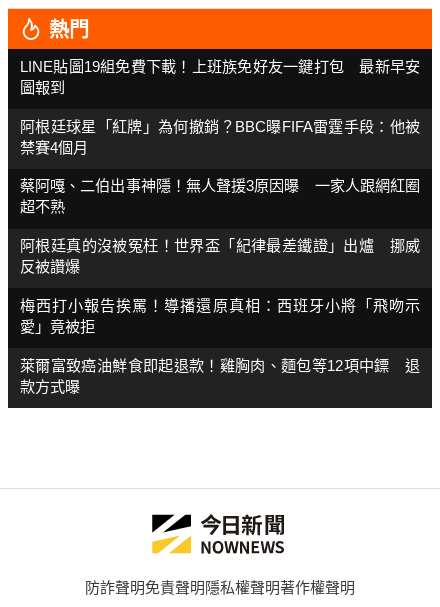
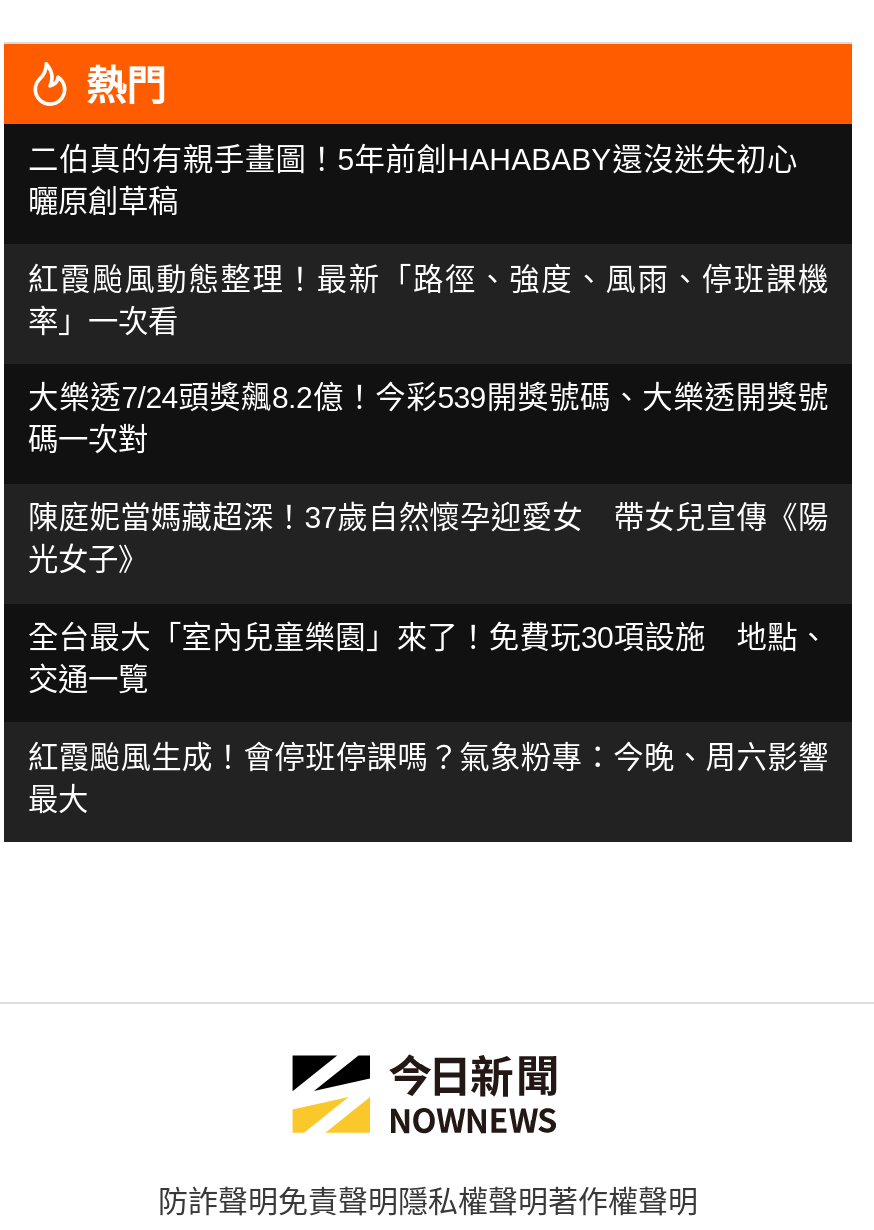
[20,58,420,96] LINE貼圖19組免費下載！上班族免好友一鍵打包 最新早安 | 圖報到 -> [28,142,828,218] 二伯真的有親手畫圖！5年前創HAHABABY還沒迷失初心 | 曬原創草稿
[20,117,420,155] 阿根廷球星「紅牌」為何撤銷？BBC曝FIFA雷霆手段：他被 | 禁賽4個月 -> [28,261,828,337] 紅霞颱風動態整理！最新「路徑、強度、風雨、停班課機 | 率」一次看
[20,177,420,215] 蔡阿嘎、二伯出事神隱！無人聲援3原因曝 一家人跟網紅圈 | 超不熟 -> [28,381,828,457] 大樂透7/24頭獎飆8.2億！今彩539開獎號碼、大樂透開獎號 | 碼一次對
[20,237,420,275] 阿根廷真的沒被冤枉！世界盃「紀律最差鐵證」出爐 挪威 | 反被讚爆 -> [28,500,828,576] 陳庭妮當媽藏超深！37歲自然懷孕迎愛女 帶女兒宣傳《陽 | 光女子》
[20,297,420,335] 梅西打小報告挨罵！導播還原真相：西班牙小將「飛吻示 | 愛」竟被拒 -> [28,620,828,696] 全台最大「室內兒童樂園」來了！免費玩30項設施 地點、 | 交通一覽
[20,357,420,395] 萊爾富致癌油鮮食即起退款！雞胸肉、麵包等12項中鏢 退 | 款方式曝 -> [28,739,828,815] 紅霞颱風生成！會停班停課嗎？氣象粉專：今晚、周六影響 | 最大

